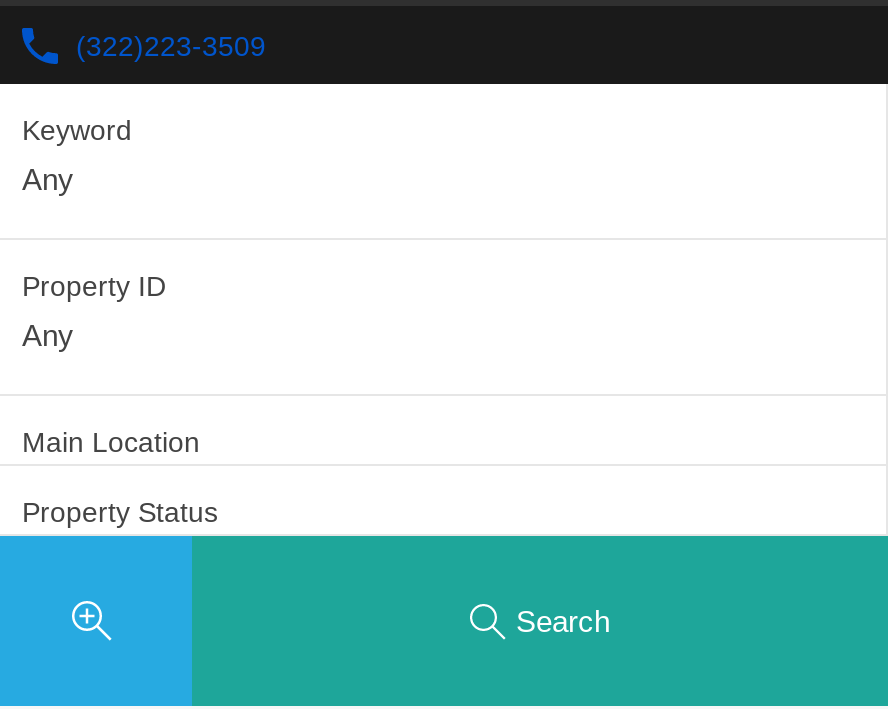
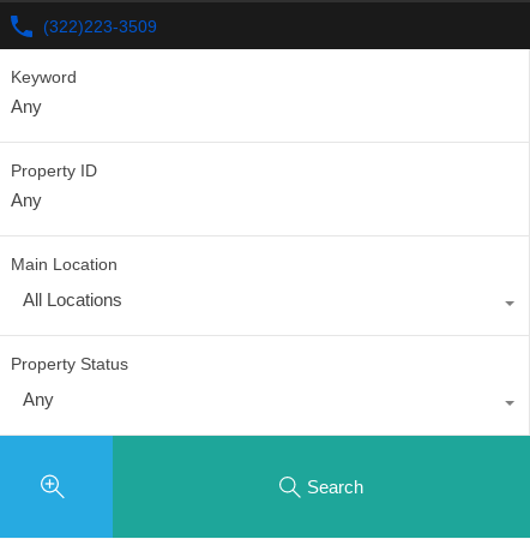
none -> [23,289,122,310] All Locations
none -> [23,389,54,409] Any

